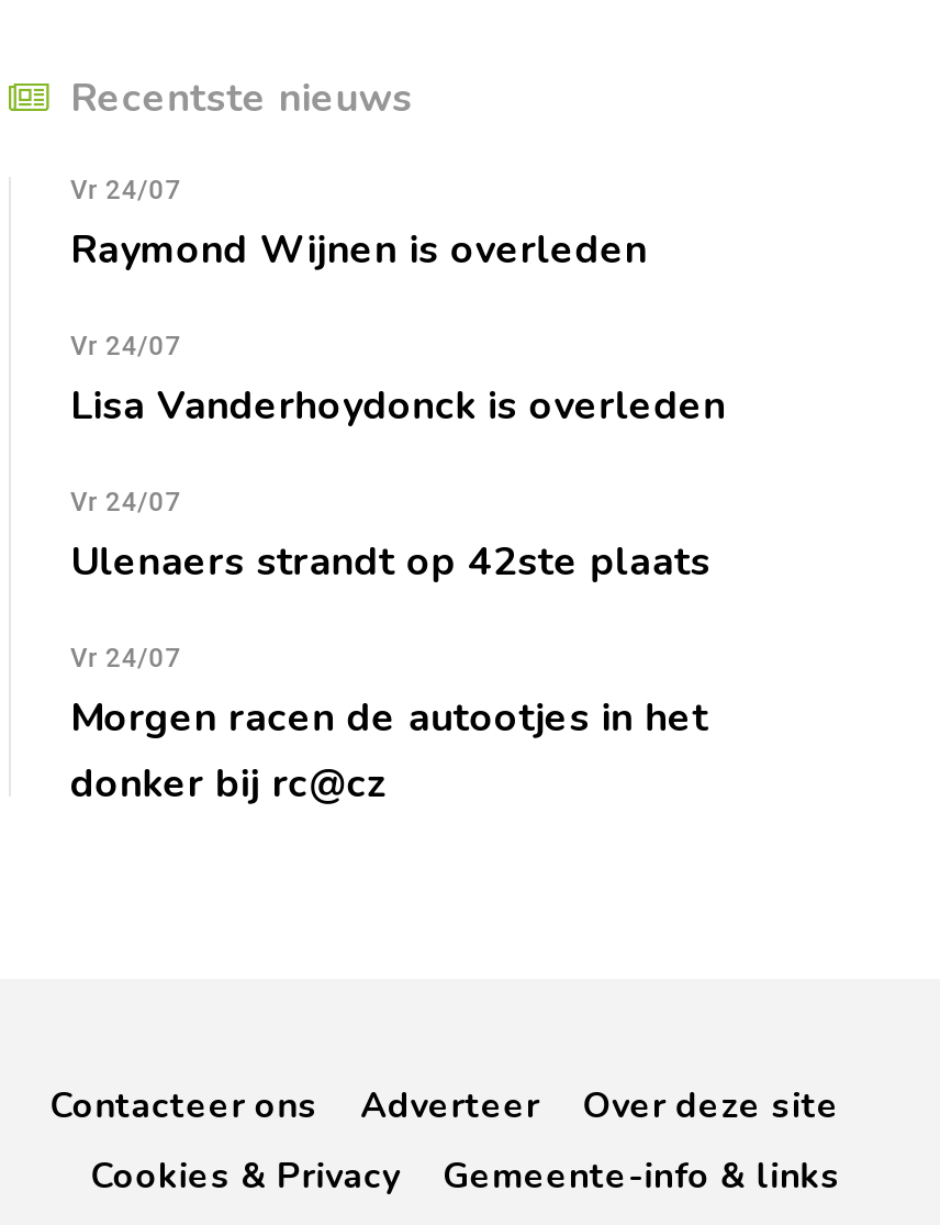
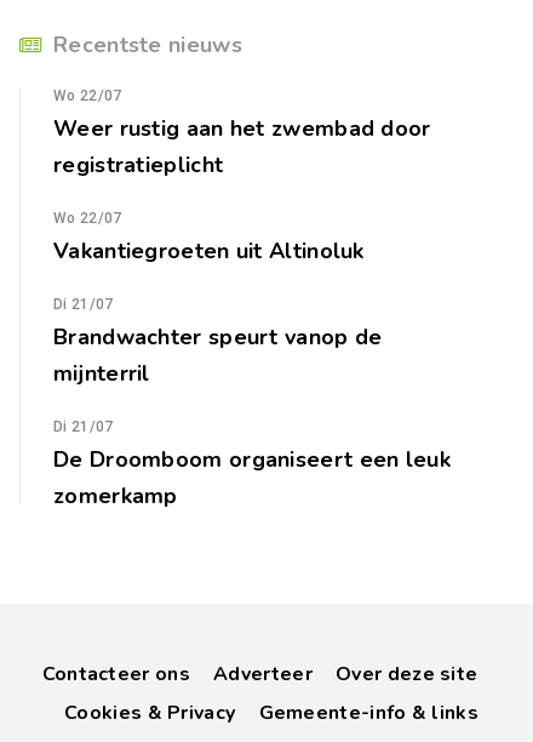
[70,175,647,276] Vr 24/07 | Raymond Wijnen is overleden -> [53,87,431,179] Wo 22/07 | Weer rustig aan het zwembad door | registratieplicht
[70,331,726,432] Vr 24/07 | Lisa Vanderhoydonck is overleden -> [53,210,364,266] Wo 22/07 | Vakantiegroeten uit Altinoluk
[70,487,711,588] Vr 24/07 | Ulenaers strandt op 42ste plaats -> [53,296,382,388] Di 21/07 | Brandwachter speurt vanop de | mijnterril
[70,643,709,810] Vr 24/07 | Morgen racen de autootjes in het | donker bij rc@cz -> [53,418,451,510] Di 21/07 | De Droomboom organiseert een leuk | zomerkamp

